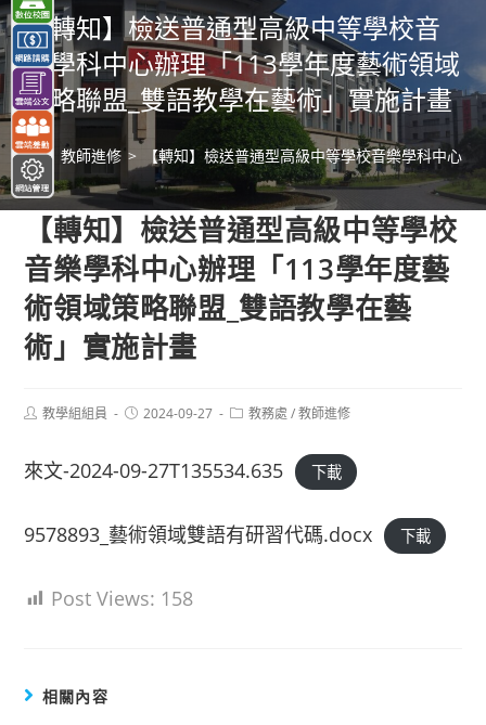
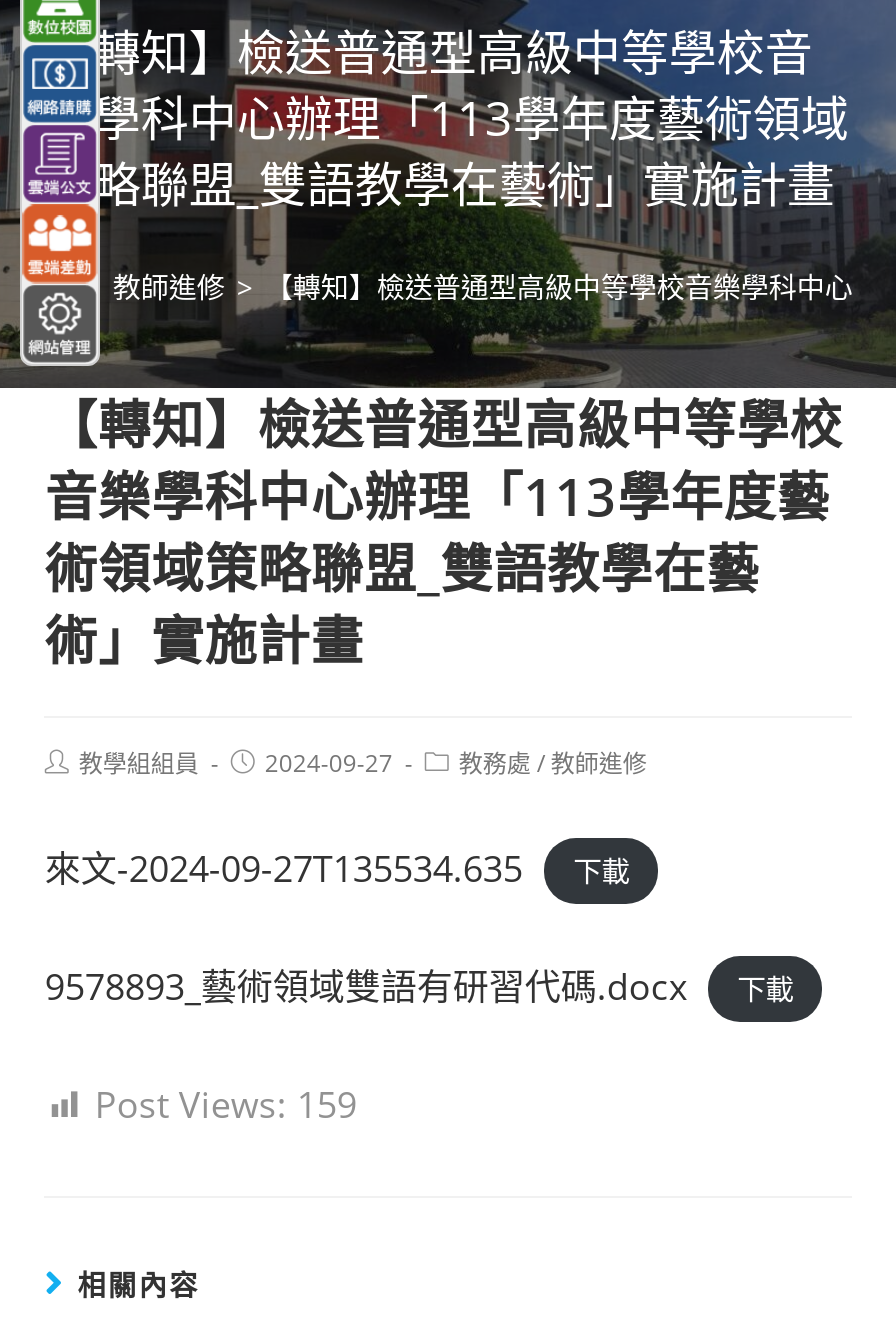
[51,585,194,611] Post Views: 158 -> [95,1080,357,1128] Post Views: 159

